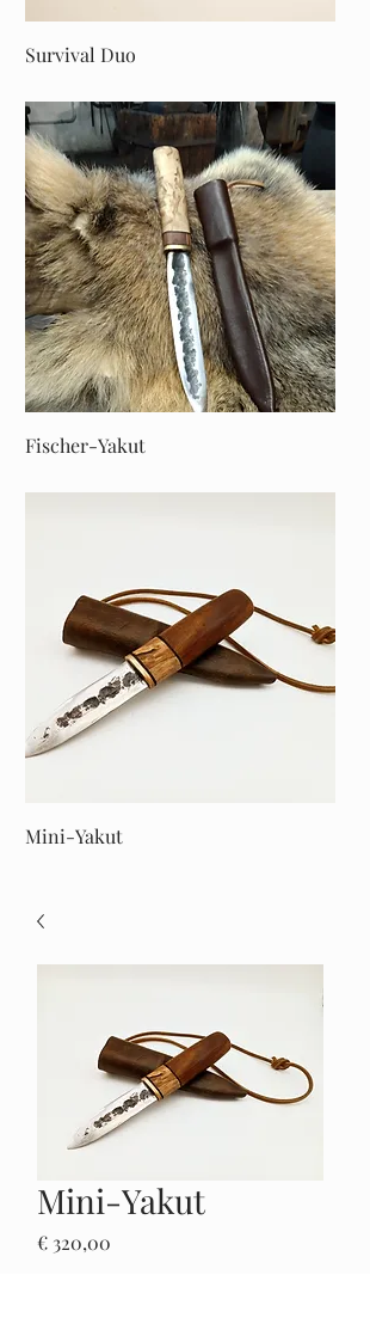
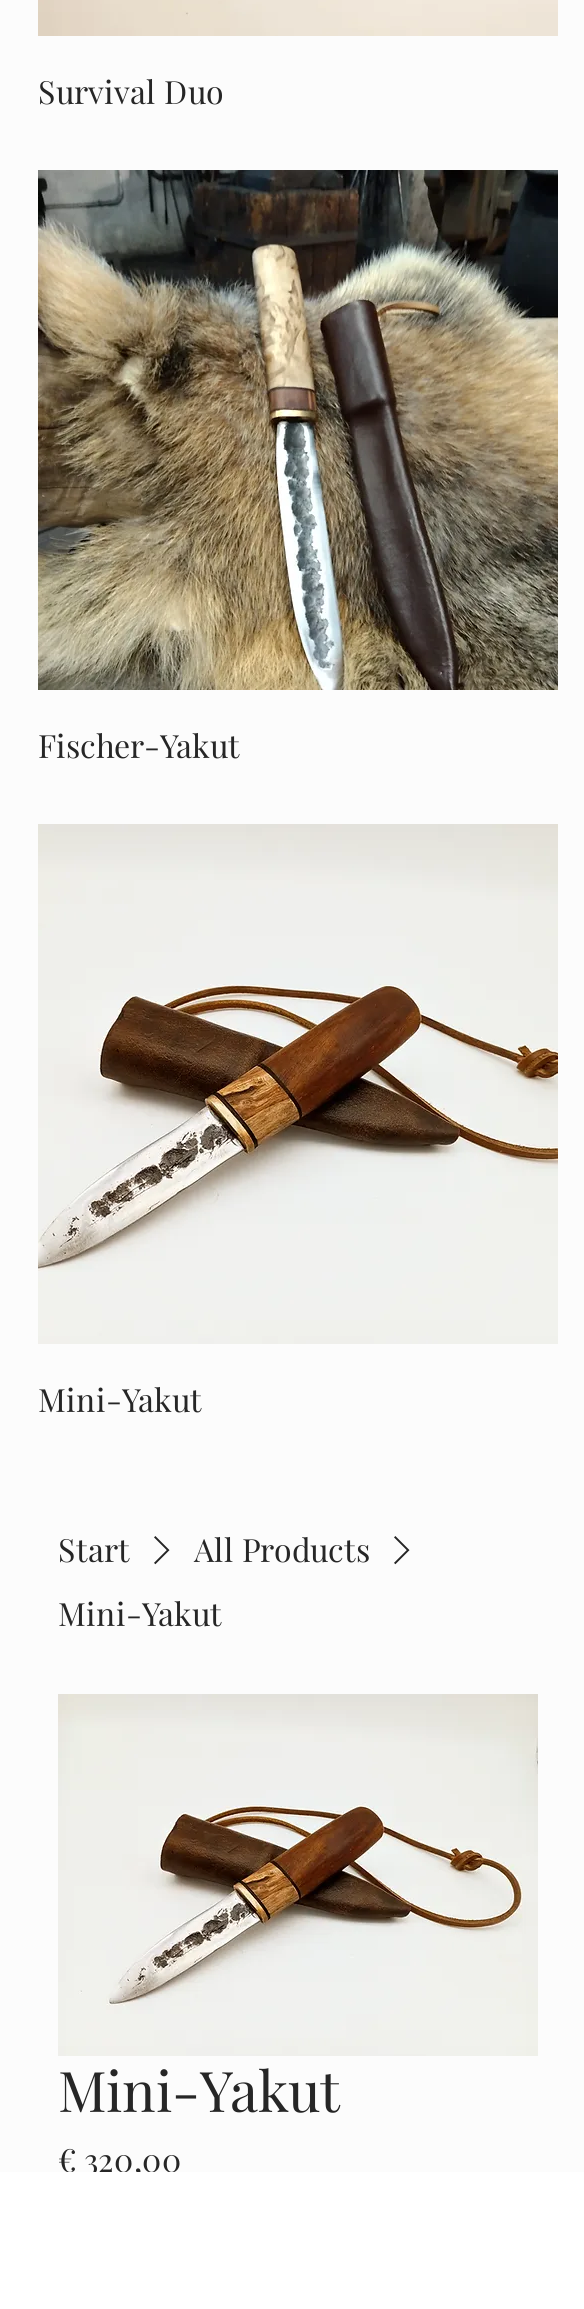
none -> [58,1528,370,1634] Start | All Products | Mini-Yakut

